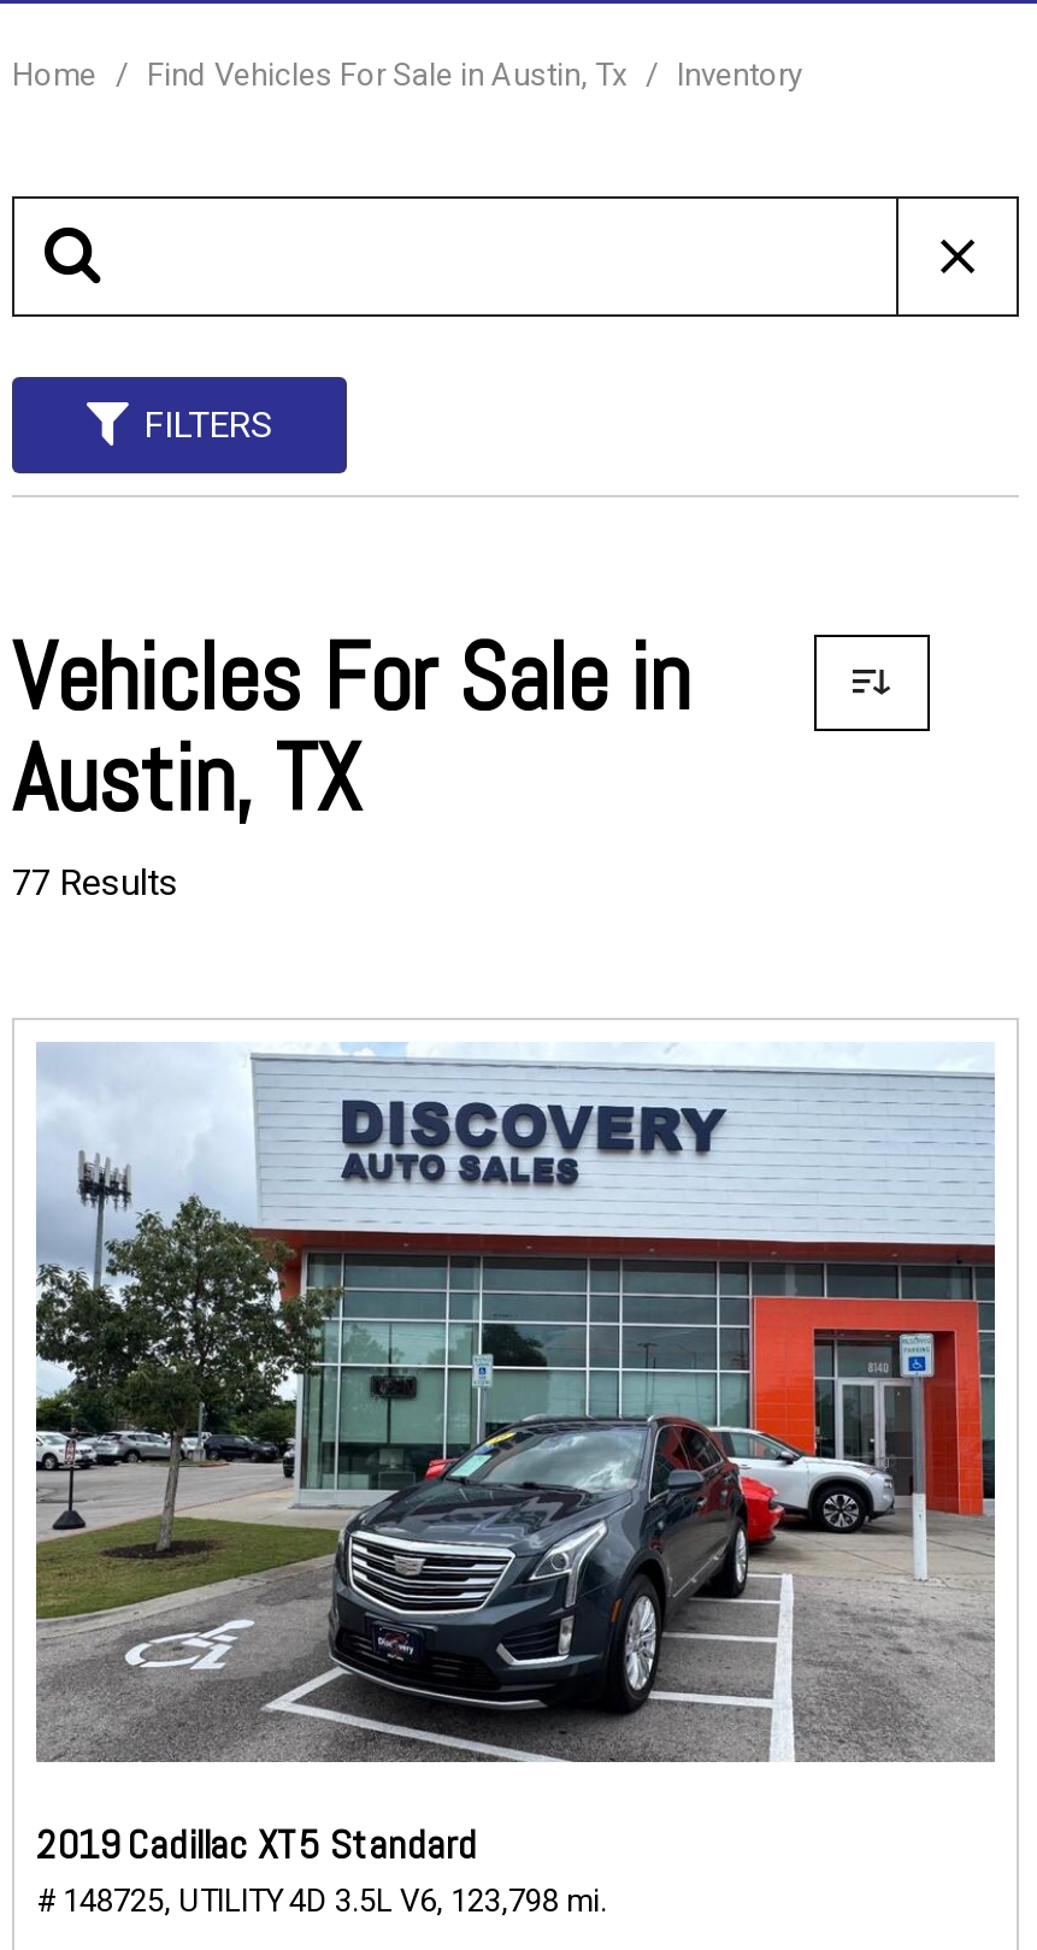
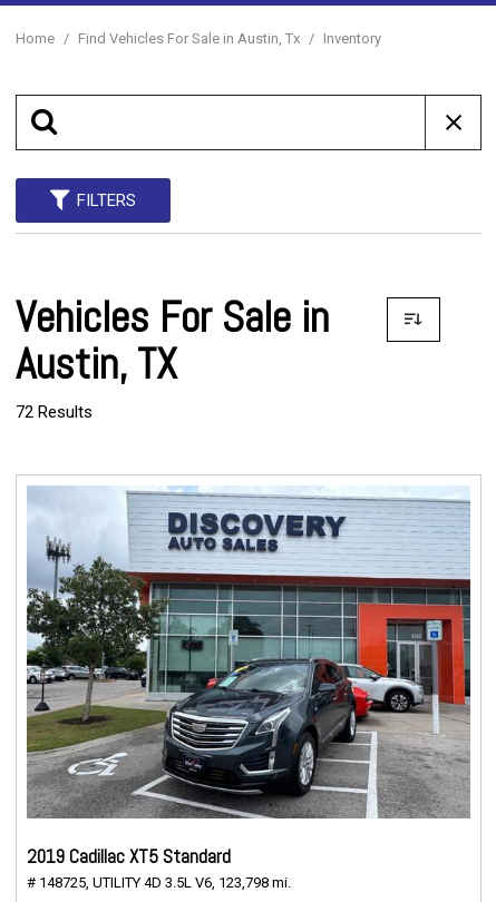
[12,861,178,905] 77 Results -> [16,402,93,422] 72 Results

